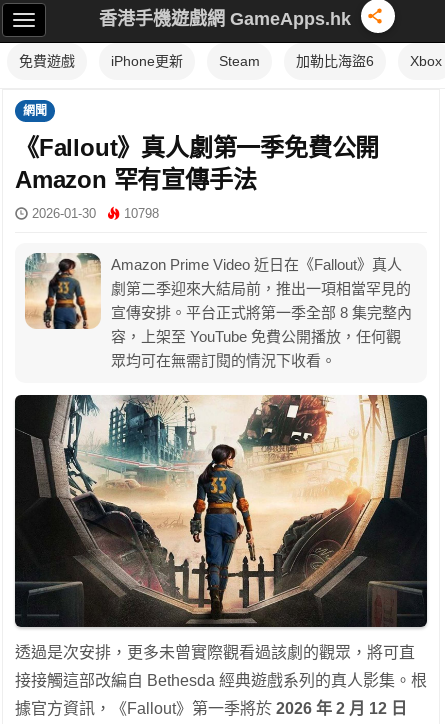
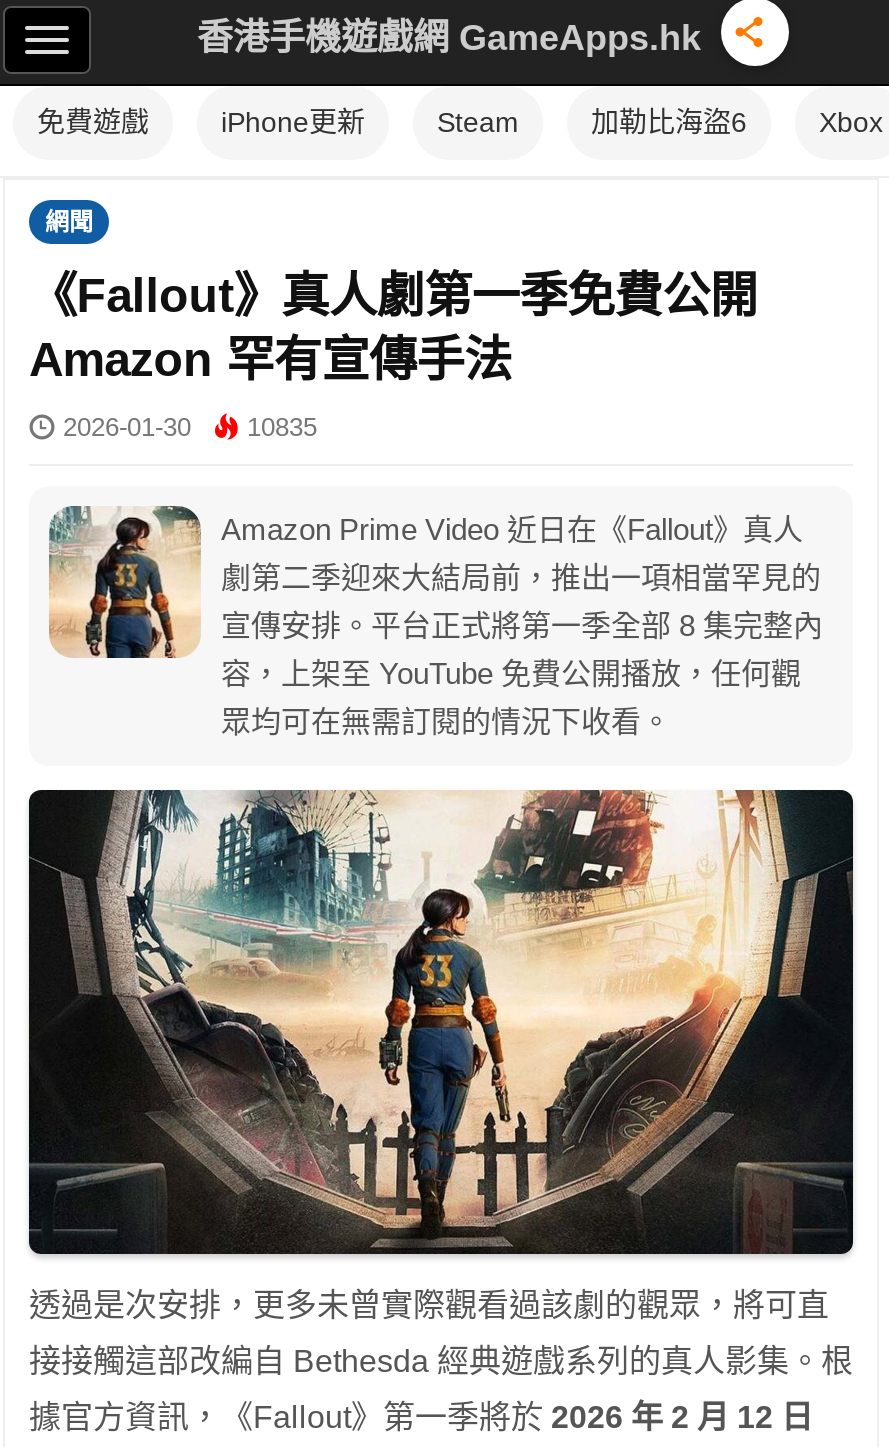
[32,206,159,221] 2026-01-30 10798 -> [63,412,317,442] 2026-01-30 10835

